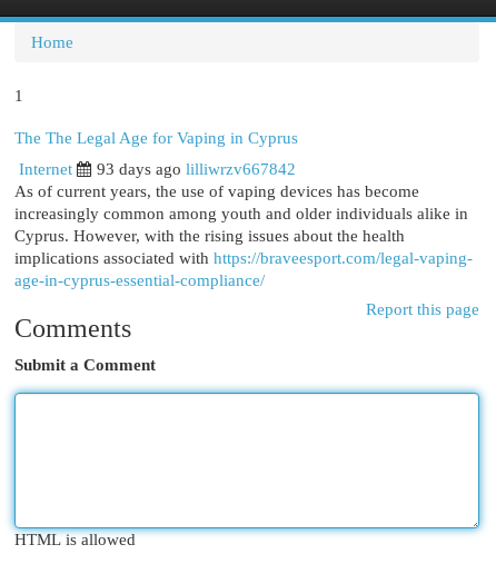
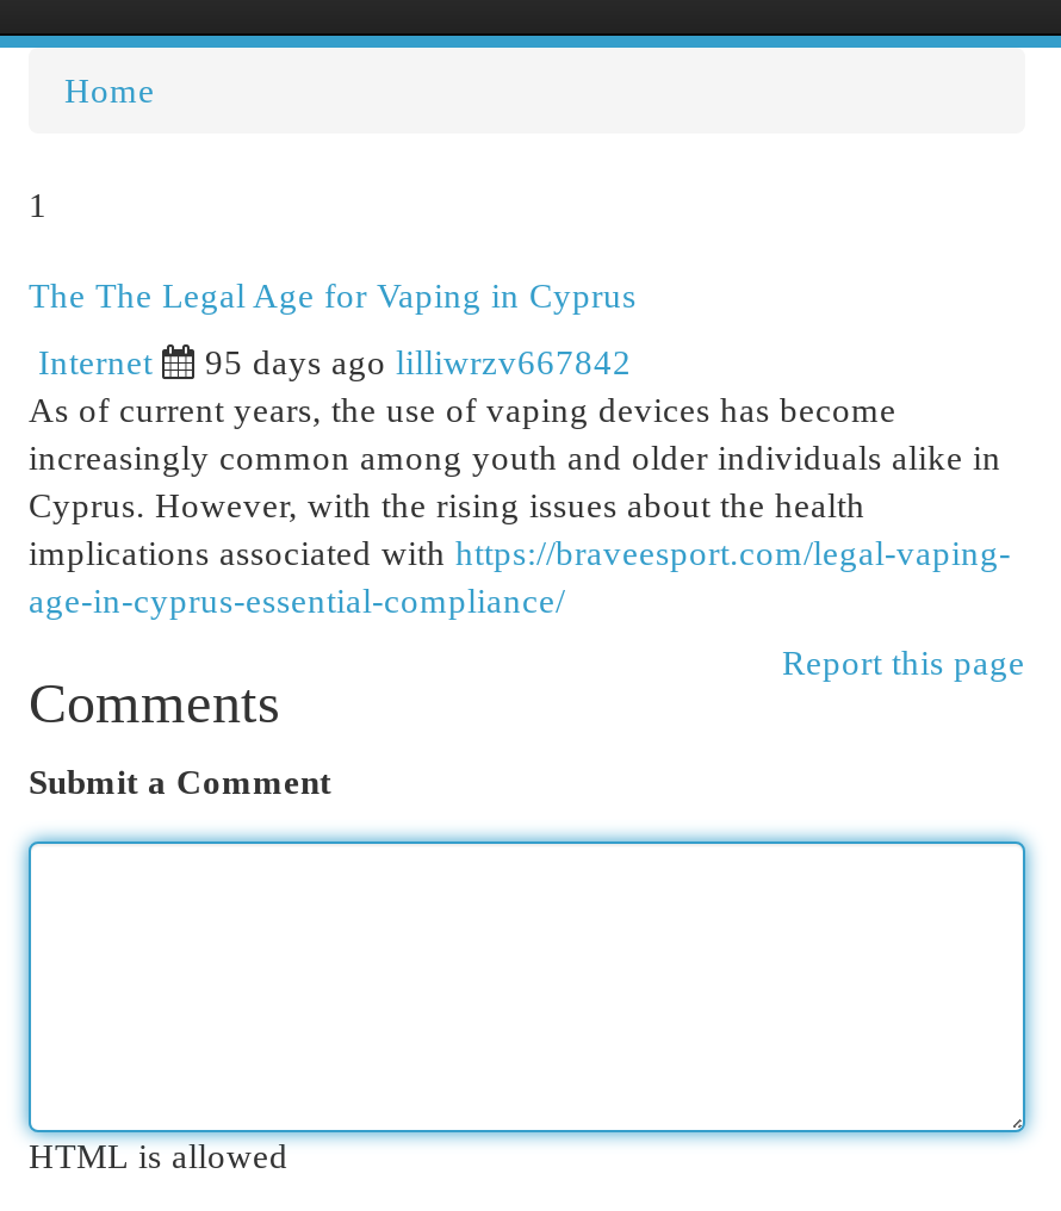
[97,160,296,178] 93 days ago lilliwrzv667842 -> [205,343,632,381] 95 days ago lilliwrzv667842

